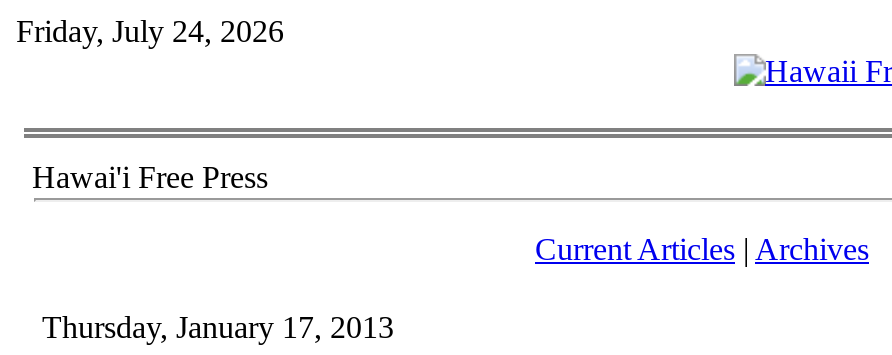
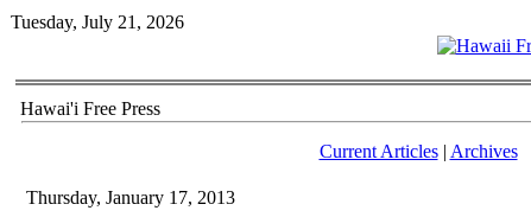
[16,14,284,48] Friday, July 24, 2026 -> [11,12,184,32] Tuesday, July 21, 2026

